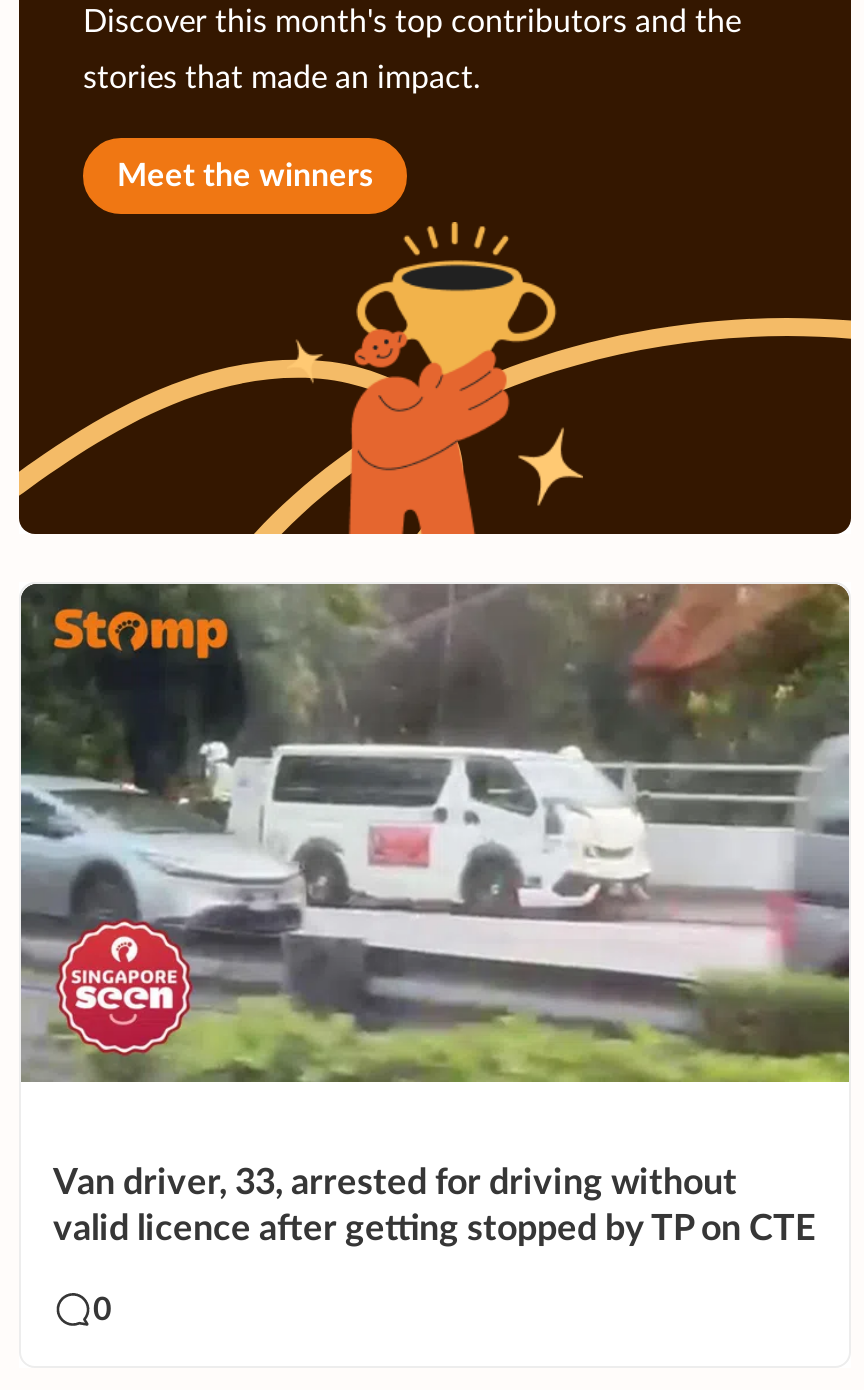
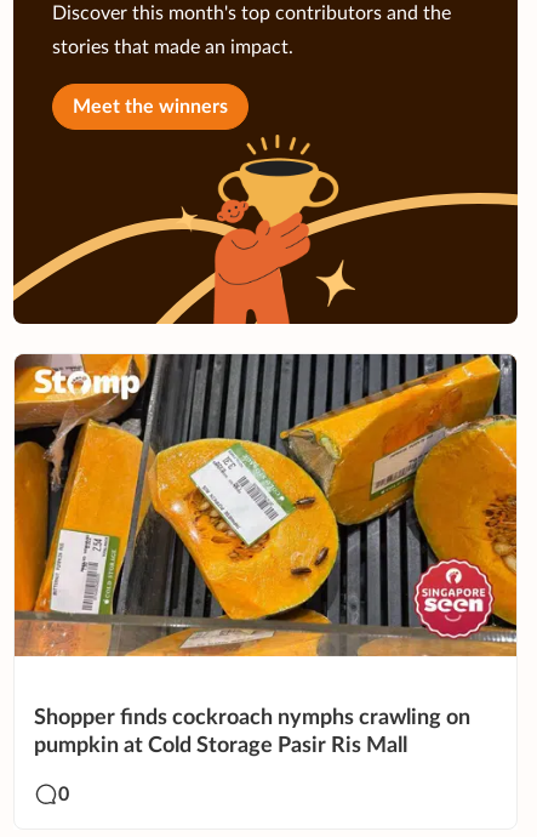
[19,582,851,1084] [image] -> [13,353,518,657] [image]
[53,1166,815,1248] Van driver, 33, arrested for driving without | valid licence after getting stopped by TP on CTE -> [34,707,470,757] Shopper finds cockroach nymphs crawling on | pumpkin at Cold Storage Pasir Ris Mall

